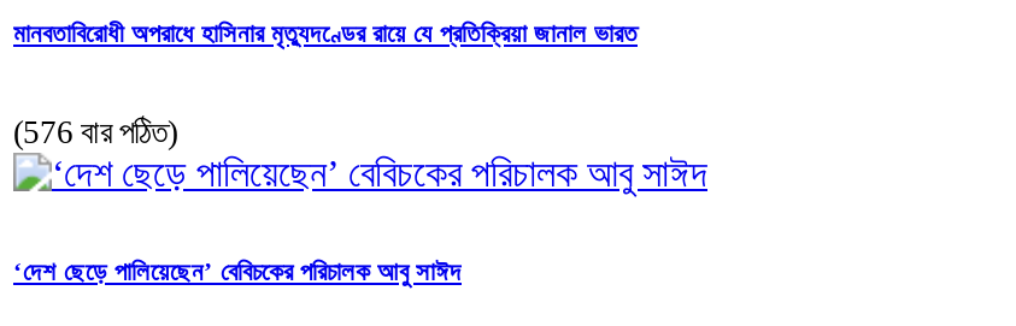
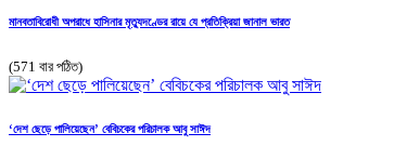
[13,113,177,149] (576 বার পঠিত) -> [9,58,82,74] (571 বার পঠিত)

